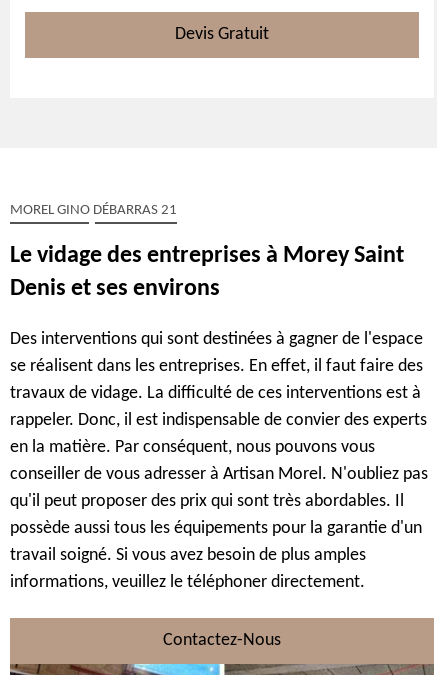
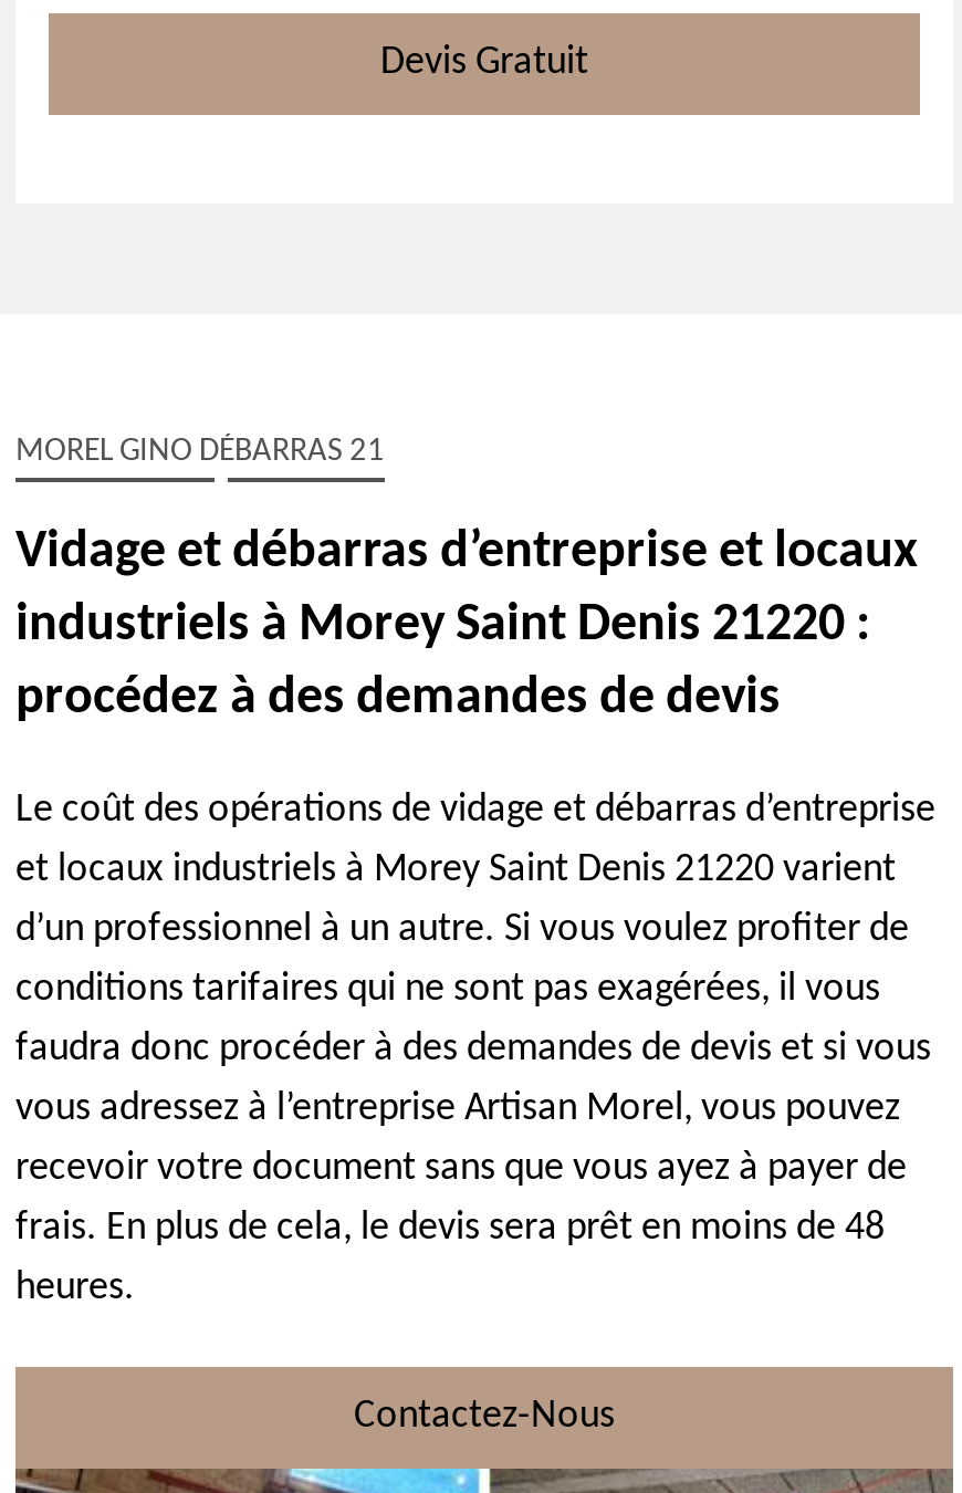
[10,244,404,301] Le vidage des entreprises à Morey Saint | Denis et ses environs -> [15,526,918,725] Vidage et débarras d’entreprise et locaux | industriels à Morey Saint Denis 21220 : | procédez à des demandes de devis
[10,330,428,592] Des interventions qui sont destinées à gagner de l'espace | se réalisent dans les entreprises. En effet, il faut faire des | travaux de vidage. La difficulté de ces interventions est à | rappeler. Donc, il est indispensable de convier des experts | en la matière. Par conséquent, nous pouvons vous | conseiller de vous adresser à Artisan Morel. N'oubliez pas | qu'il peut proposer des prix qui sont très abordables. Il | possède aussi tous les équipements pour la garantie d'un | travail soigné. Si vous avez besoin de plus amples | informations, veuillez le téléphoner directement. -> [15,790,935,1309] Le coût des opérations de vidage et débarras d’entreprise | et locaux industriels à Morey Saint Denis 21220 varient | d’un professionnel à un autre. Si vous voulez profiter de | conditions tarifaires qui ne sont pas exagérées, il vous | faudra donc procéder à des demandes de devis et si vous | vous adressez à l’entreprise Artisan Morel, vous pouvez | recevoir votre document sans que vous ayez à payer de | frais. En plus de cela, le devis sera prêt en moins de 48 | heures.

